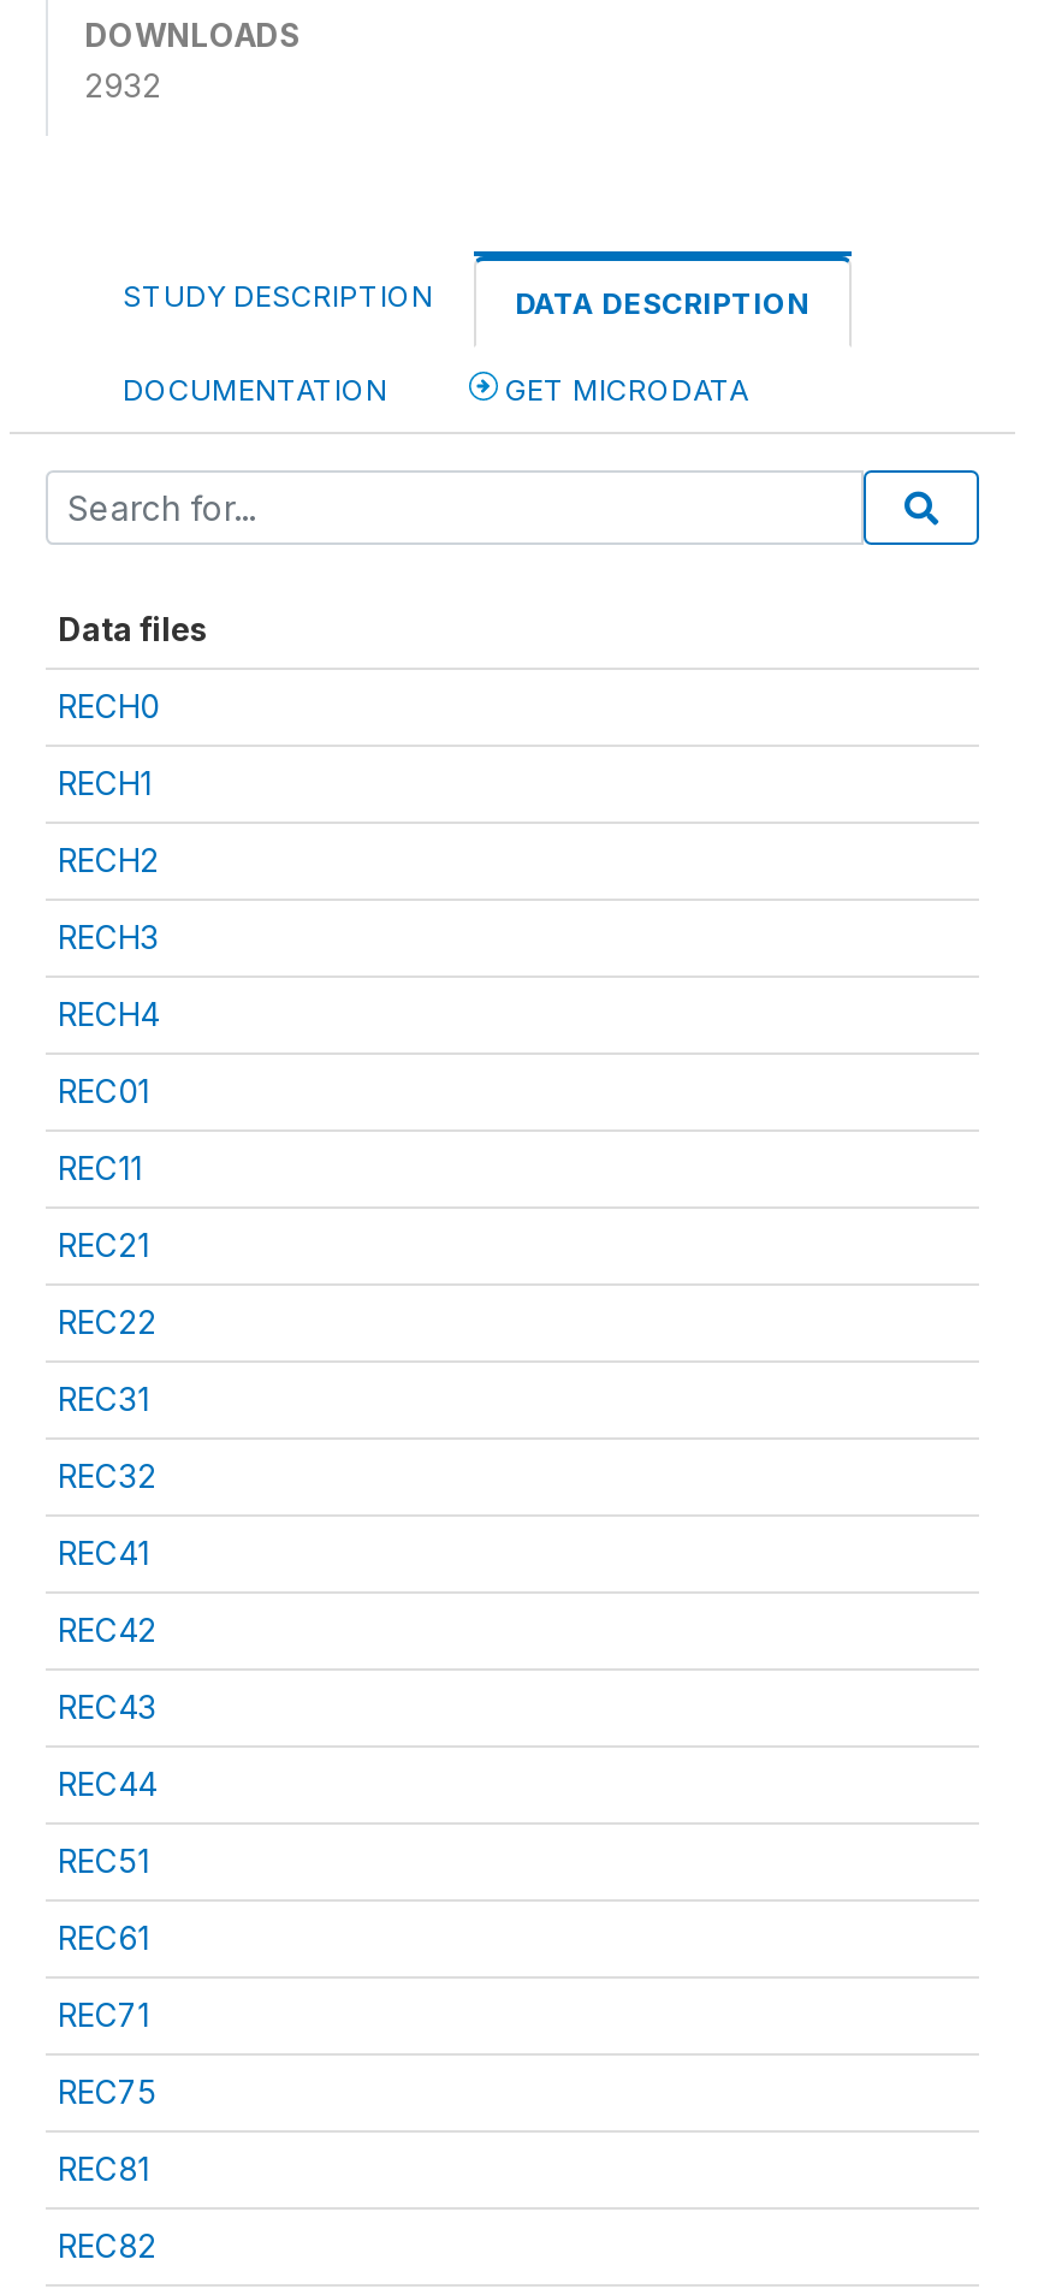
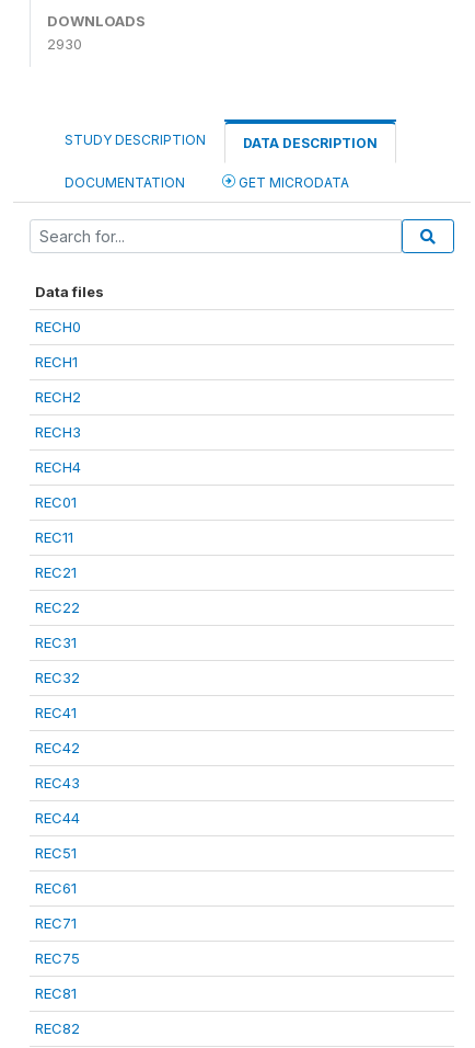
[84,66,161,105] 2932 -> [47,35,82,53] 2930

